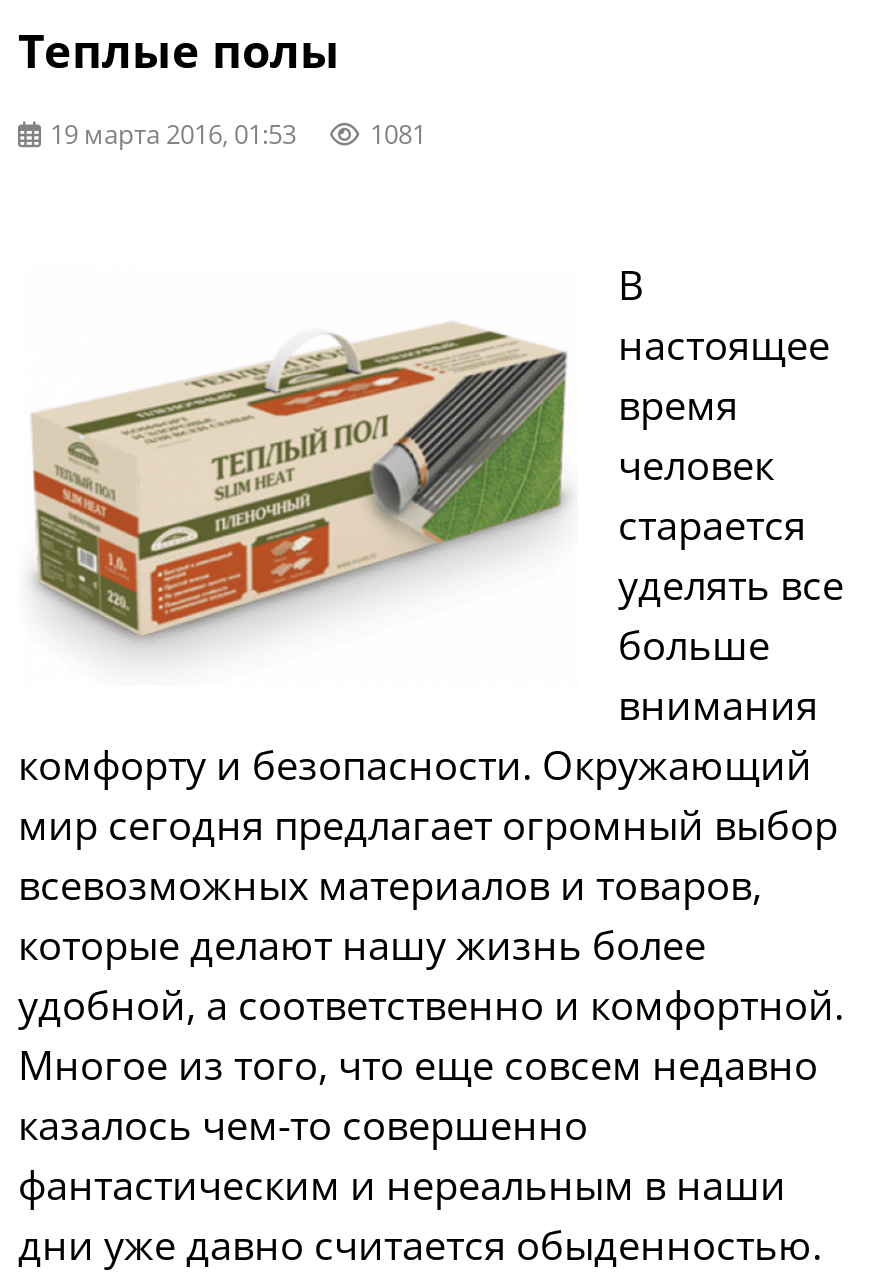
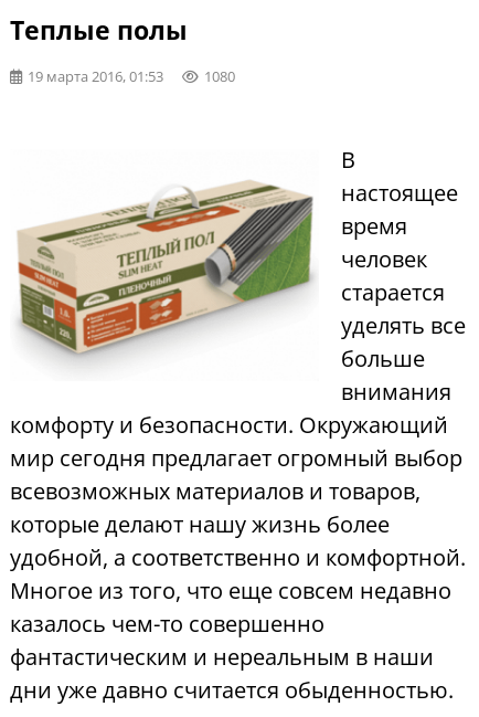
[370,116,426,152] 1081 -> [204,66,235,86] 1080

